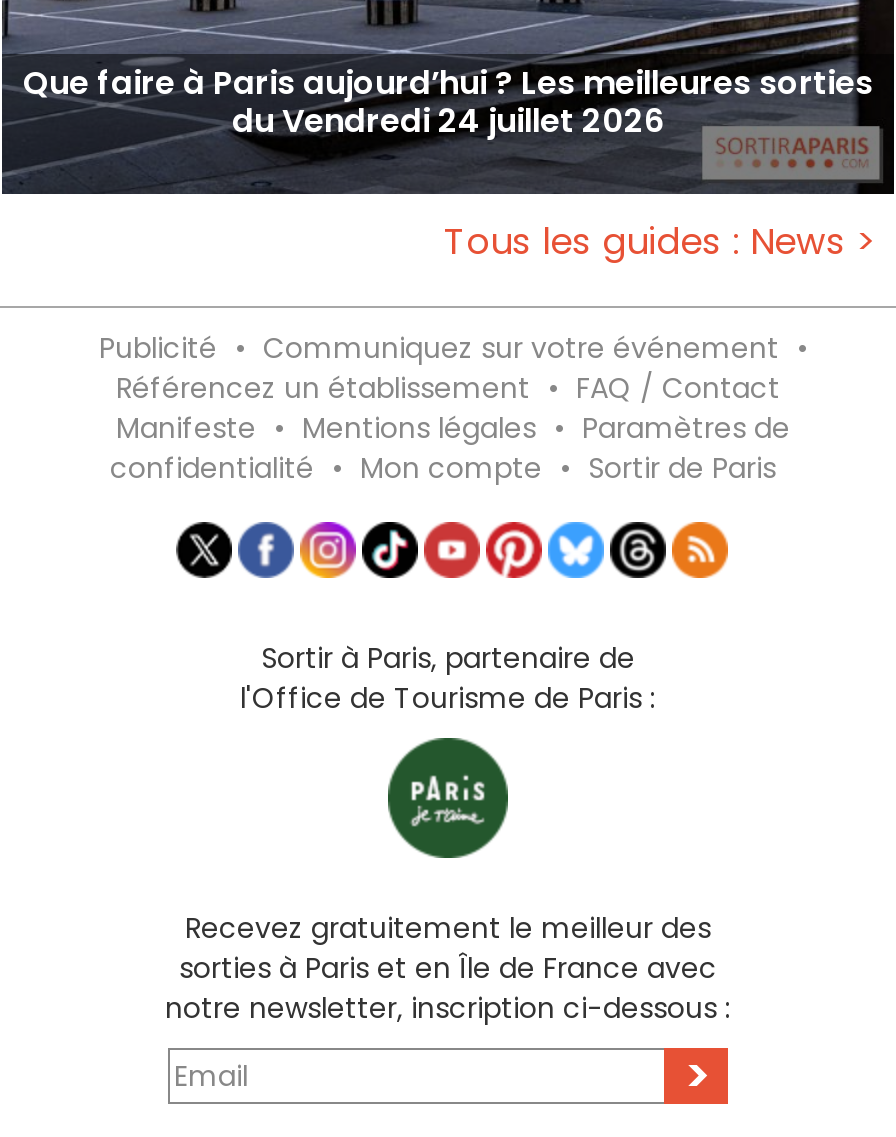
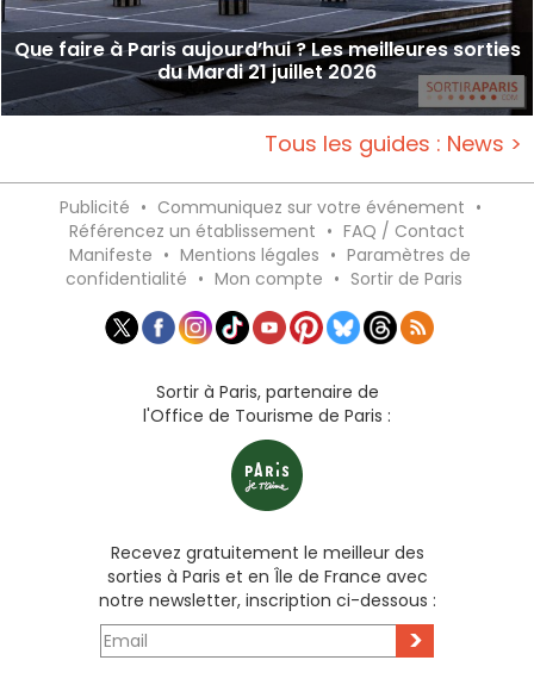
[232,98,664,144] du Vendredi 24 juillet 2026 -> [157,58,377,86] du Mardi 21 juillet 2026

